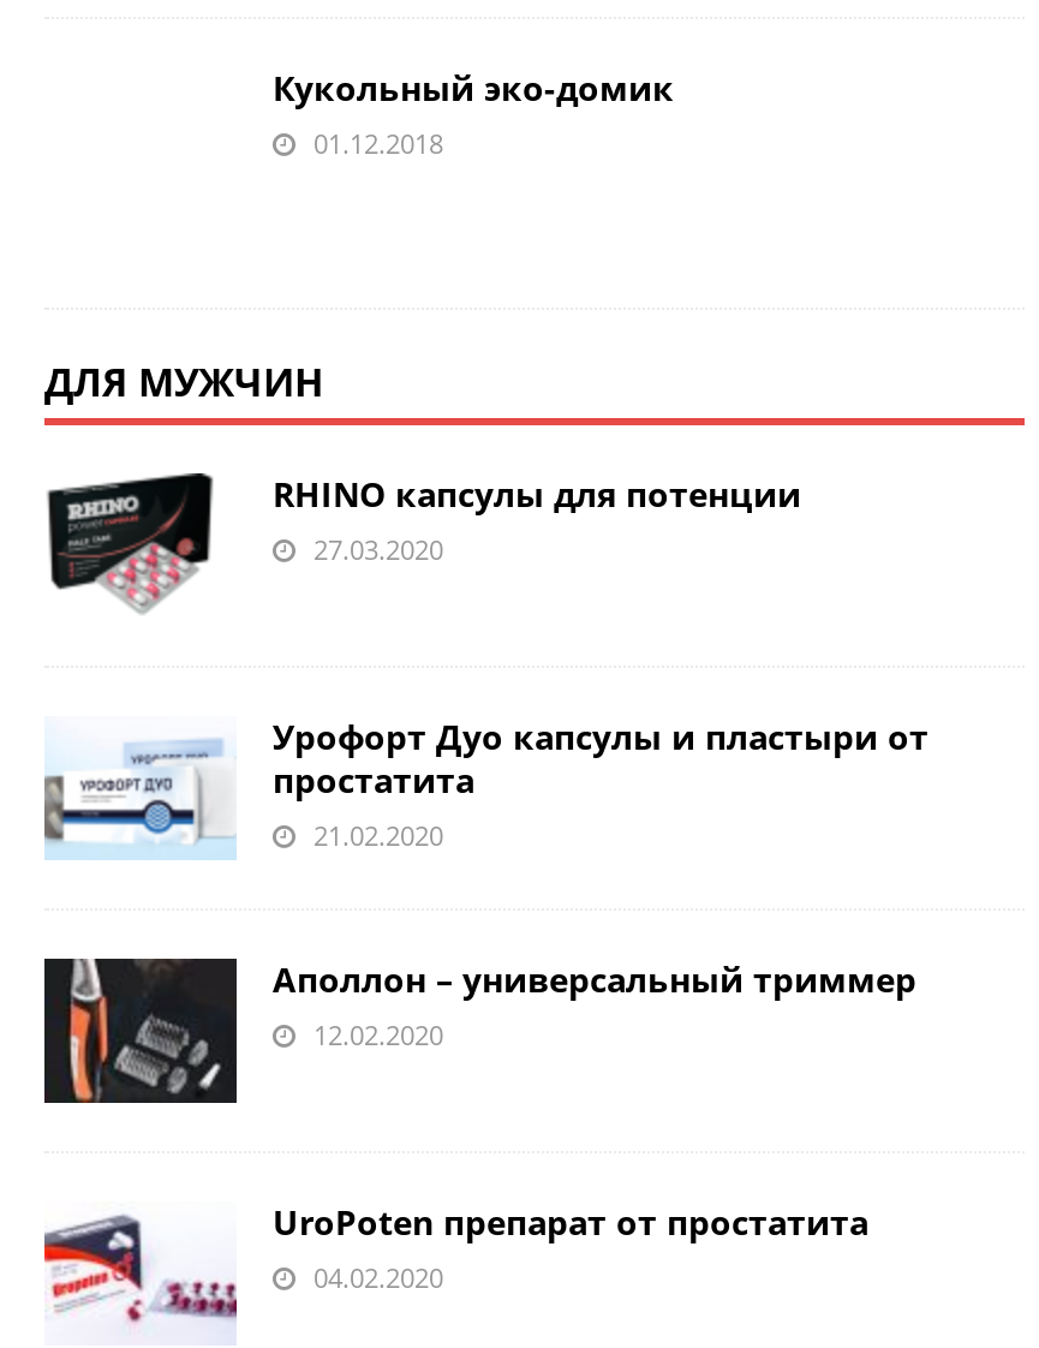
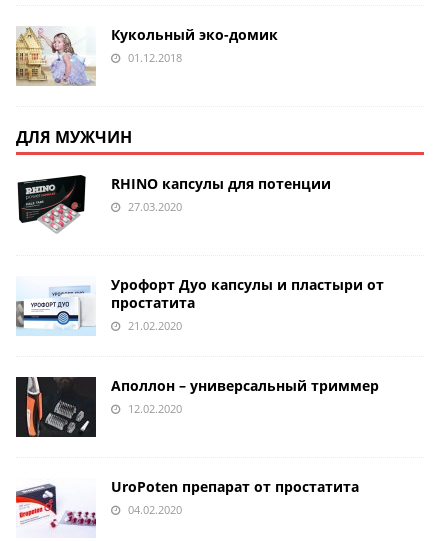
none -> [15,26,97,87] [image]

